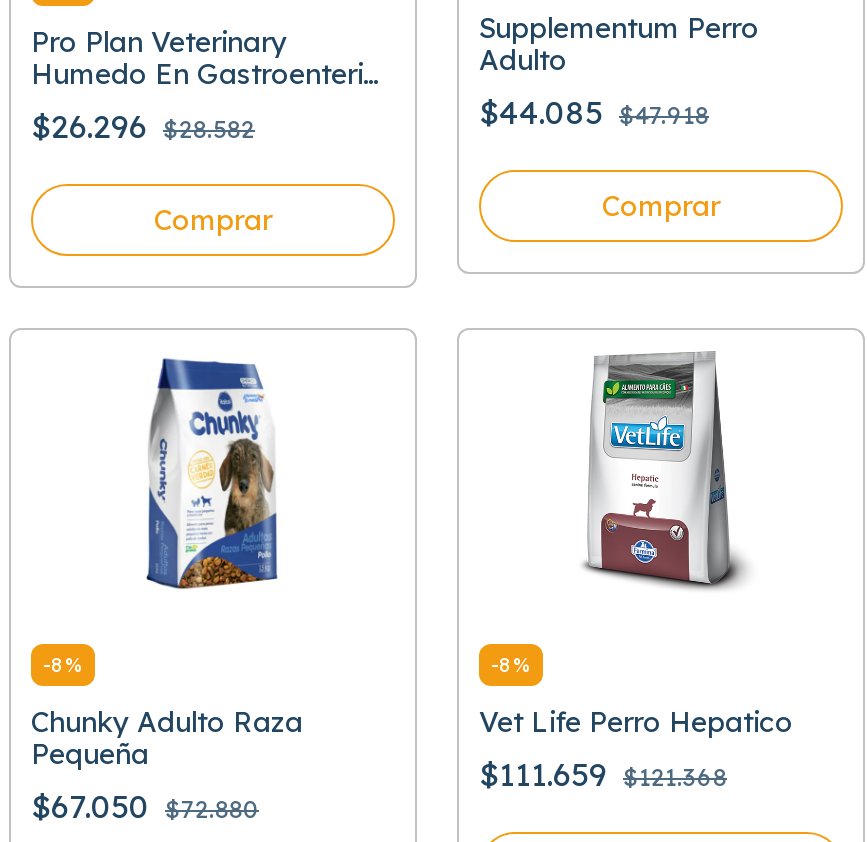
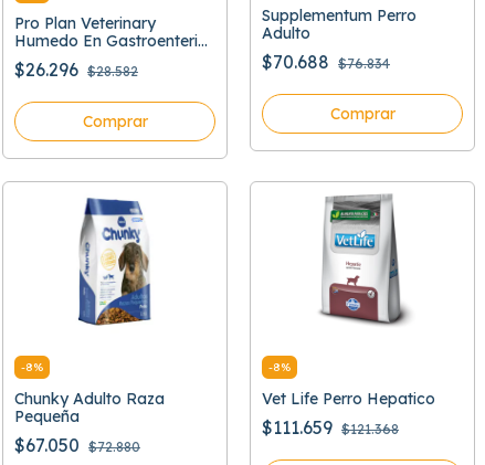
[479,91,709,131] $44.085 $47.918 -> [262,50,390,73] $70.688 $76.834

